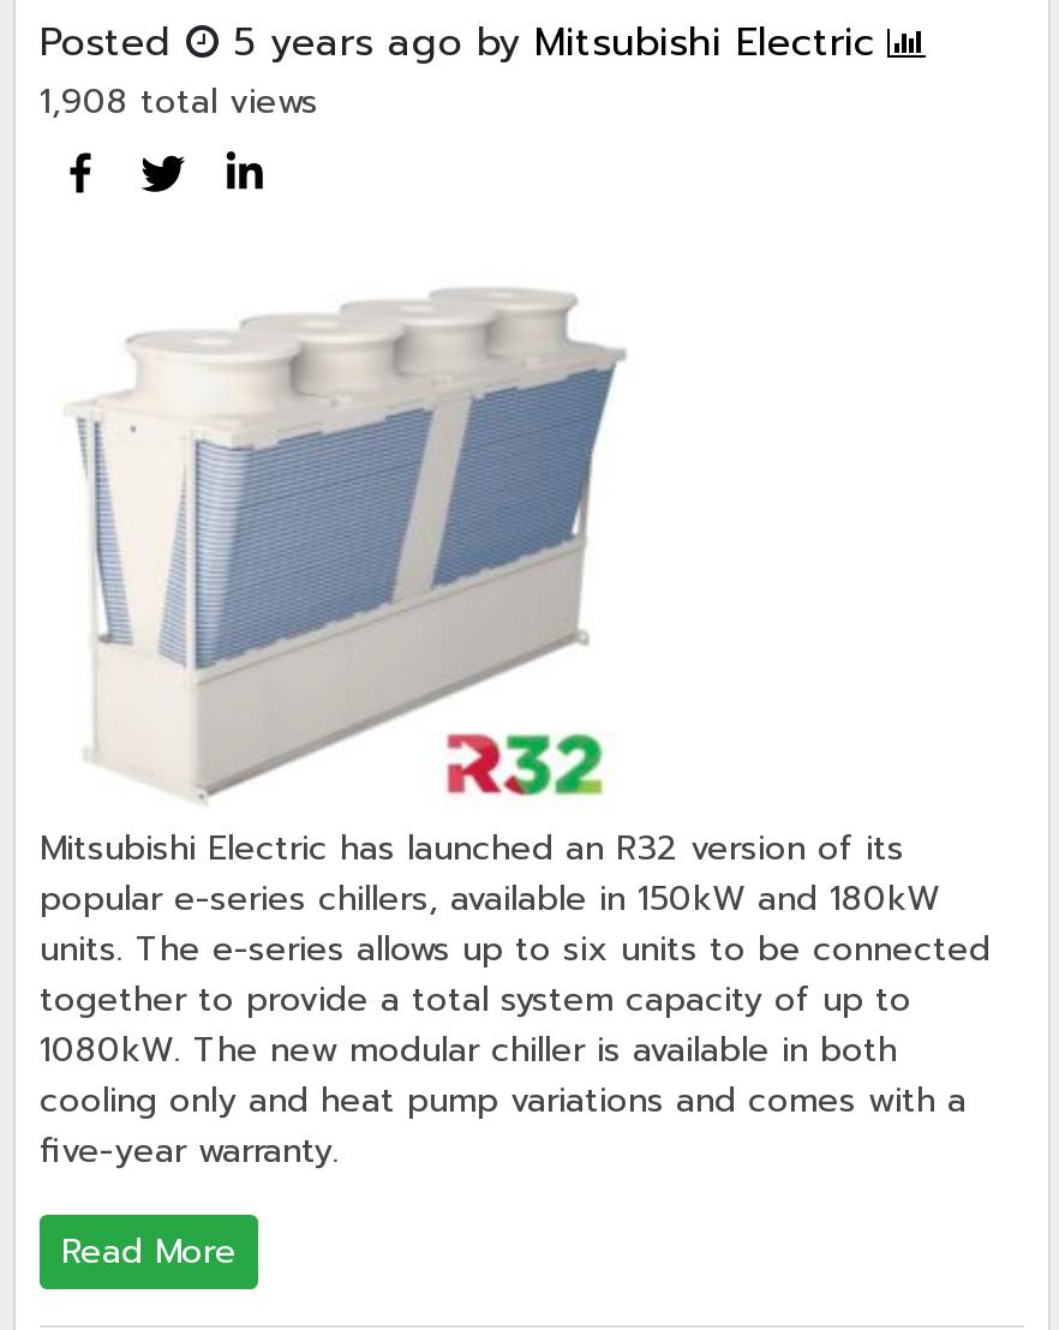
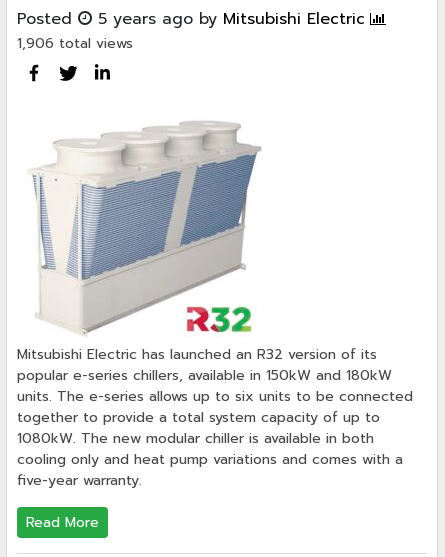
[40,77,318,128] 1,908 total views -> [17,33,133,54] 1,906 total views

